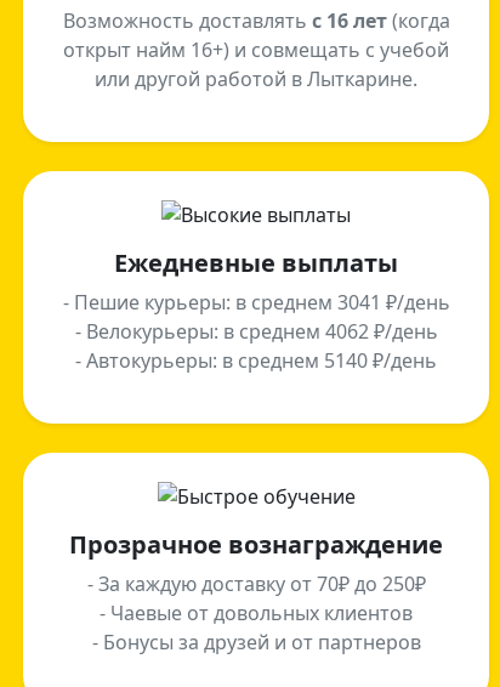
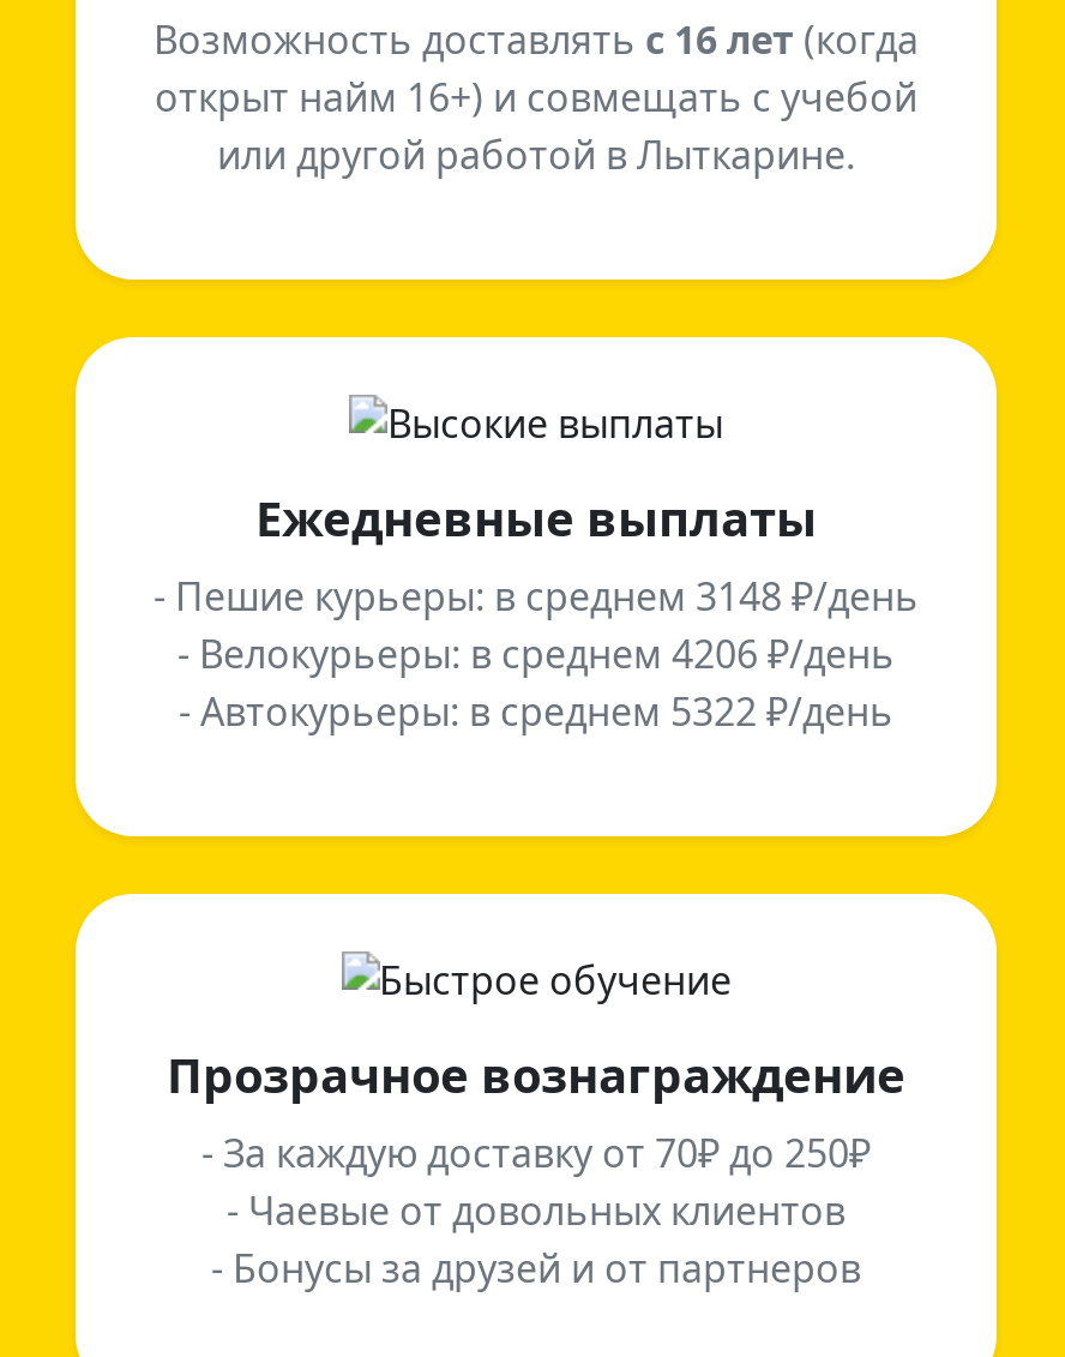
[62,288,450,315] - Пешие курьеры: в среднем 3041 ₽/день -> [154,569,919,622] - Пешие курьеры: в среднем 3148 ₽/день
[75,317,437,344] - Велокурьеры: в среднем 4062 ₽/день -> [177,626,895,679] - Велокурьеры: в среднем 4206 ₽/день
[75,347,437,373] - Автокурьеры: в среднем 5140 ₽/день -> [179,684,893,737] - Автокурьеры: в среднем 5322 ₽/день

